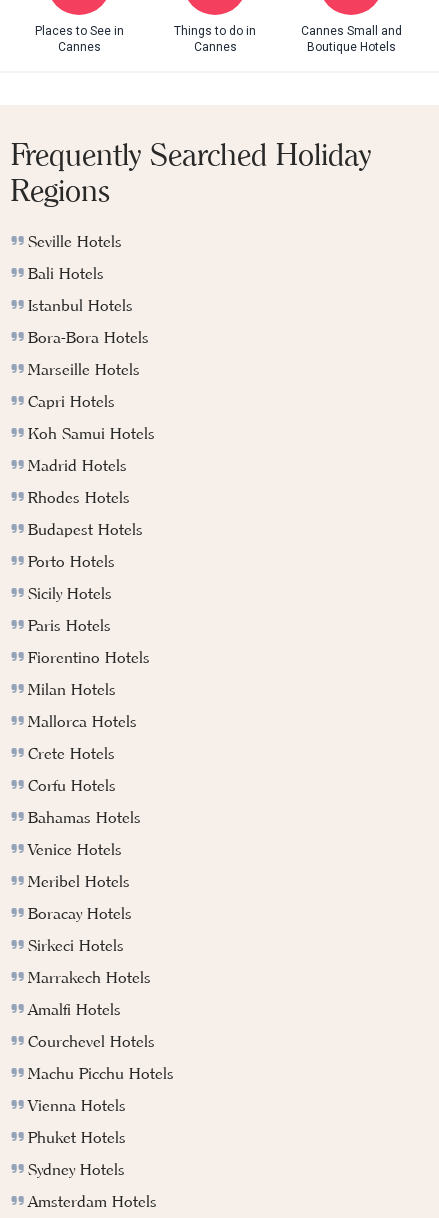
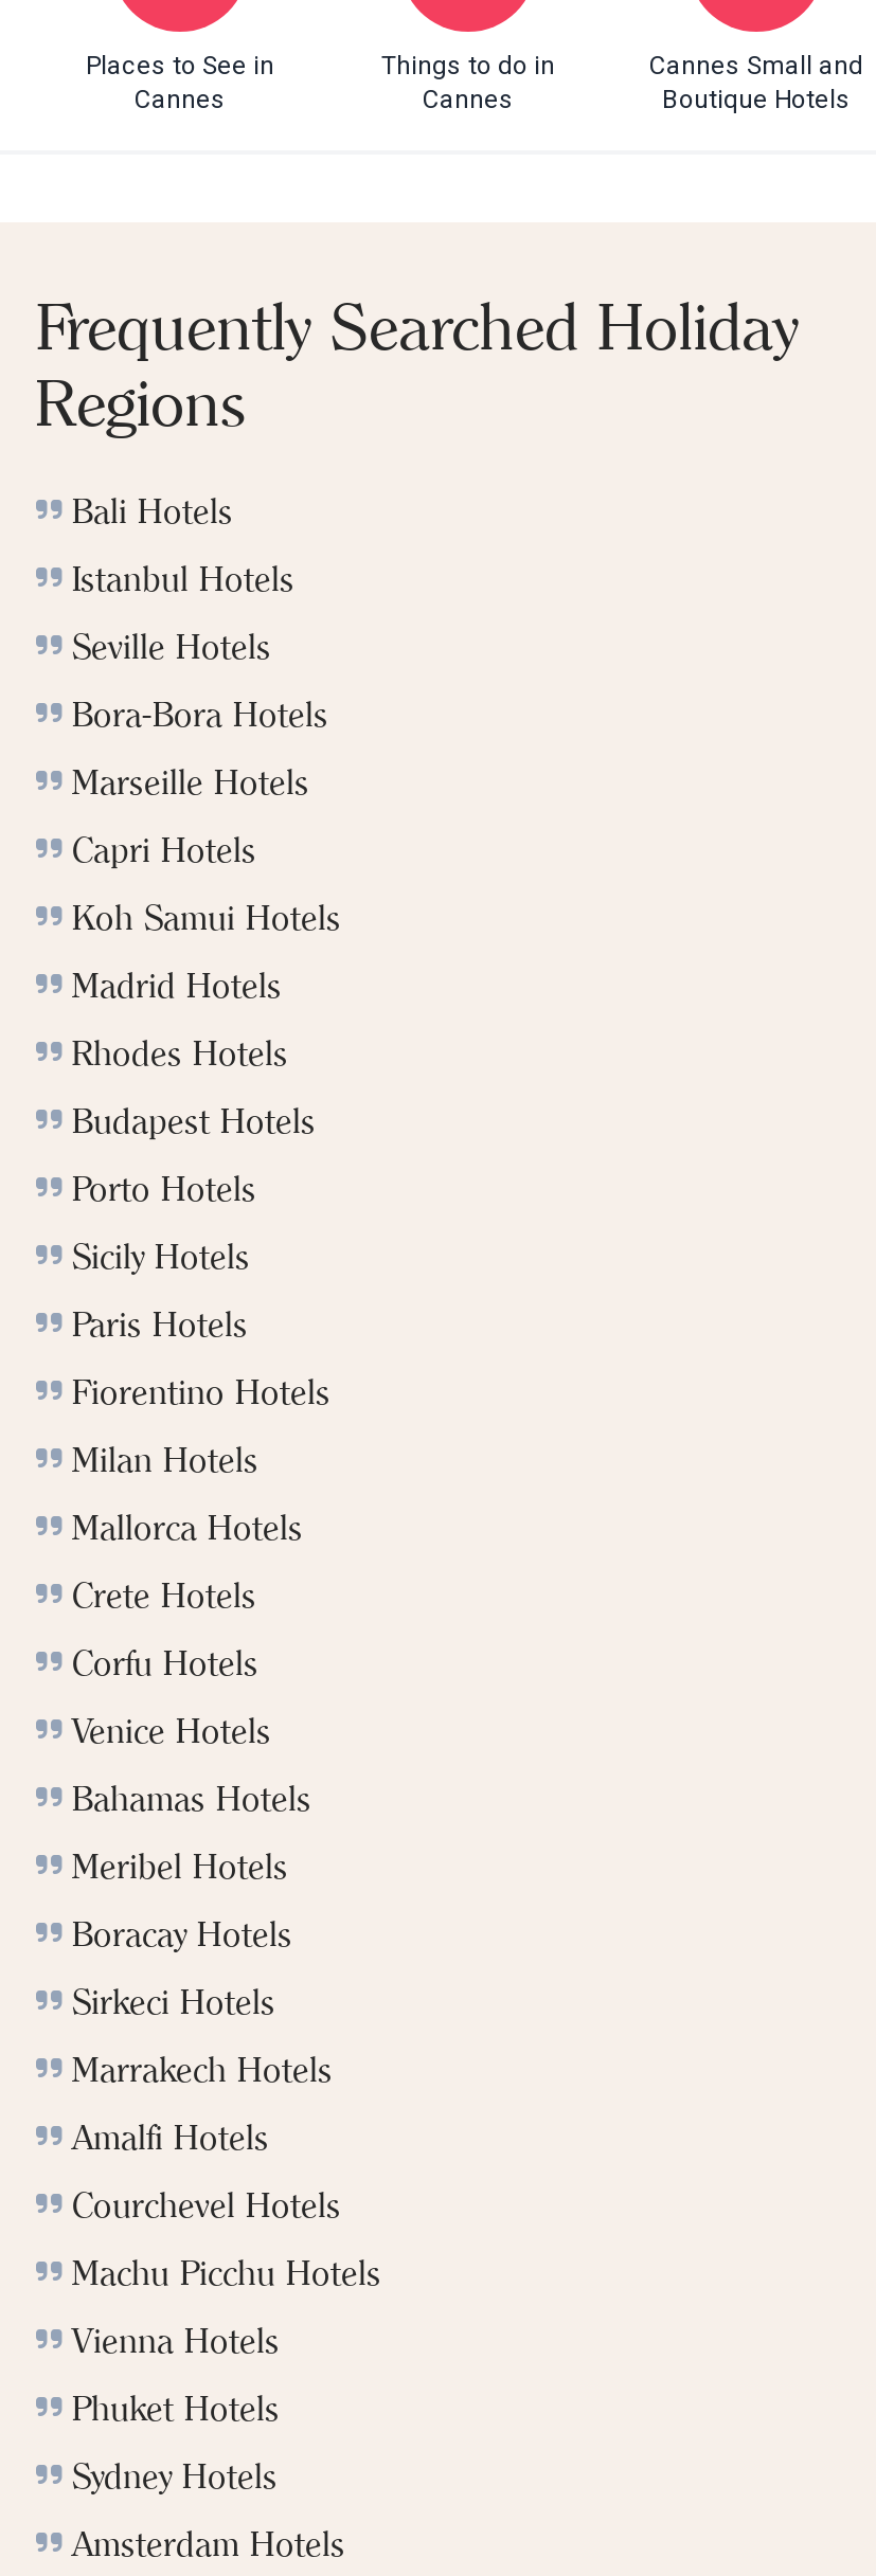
moved [28,231,122,251] -> [72,626,271,668]: Seville Hotels
moved [28,263,133,315] -> [72,490,294,600]: Bali Hotels | Istanbul Hotels
moved [28,807,141,827] -> [72,1777,311,1820]: Bahamas Hotels
moved [28,839,122,859] -> [72,1710,271,1752]: Venice Hotels

